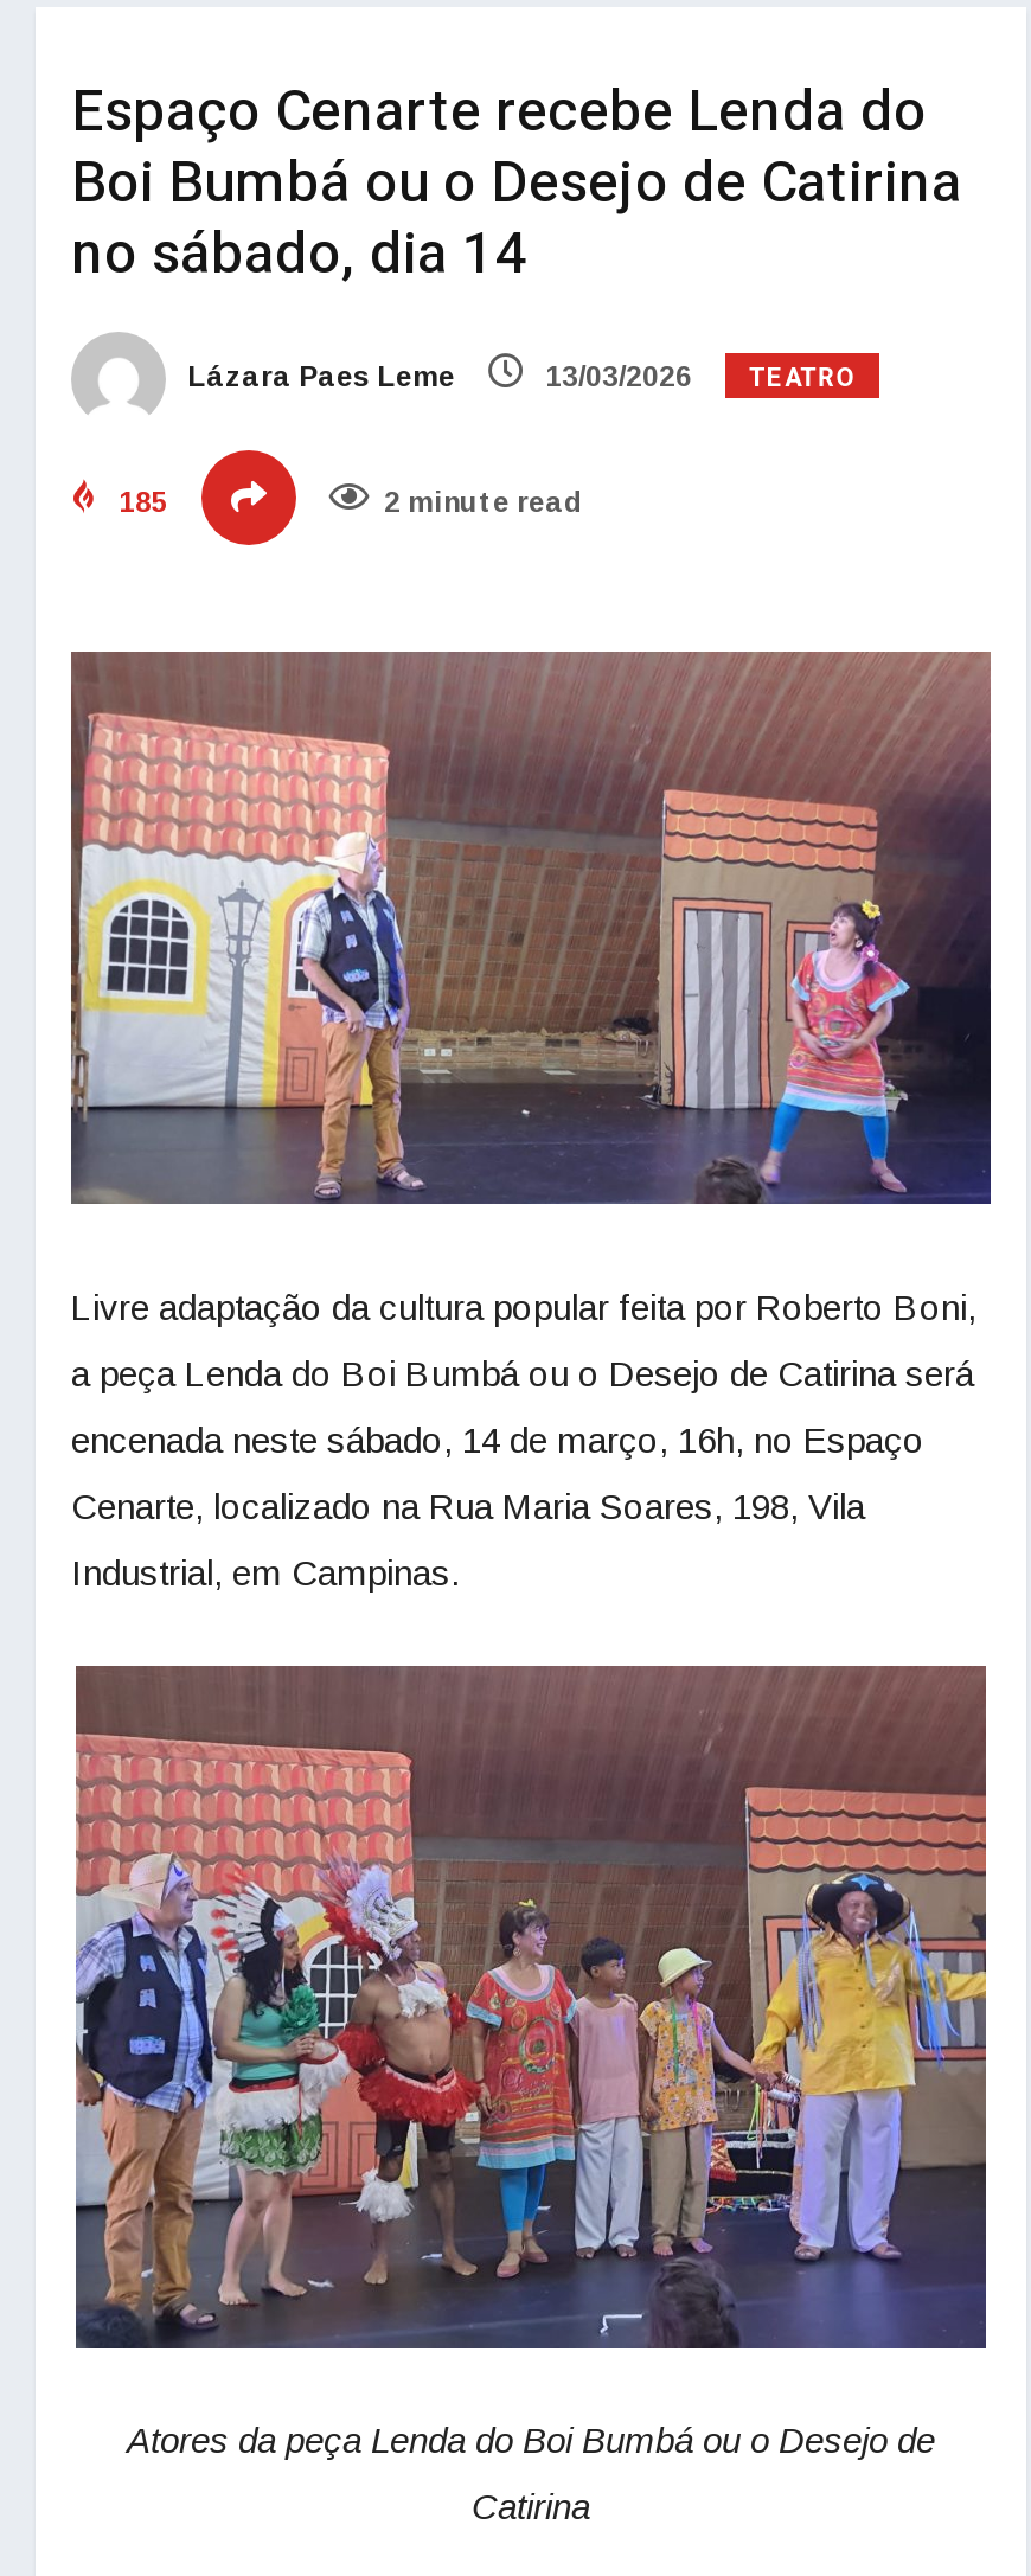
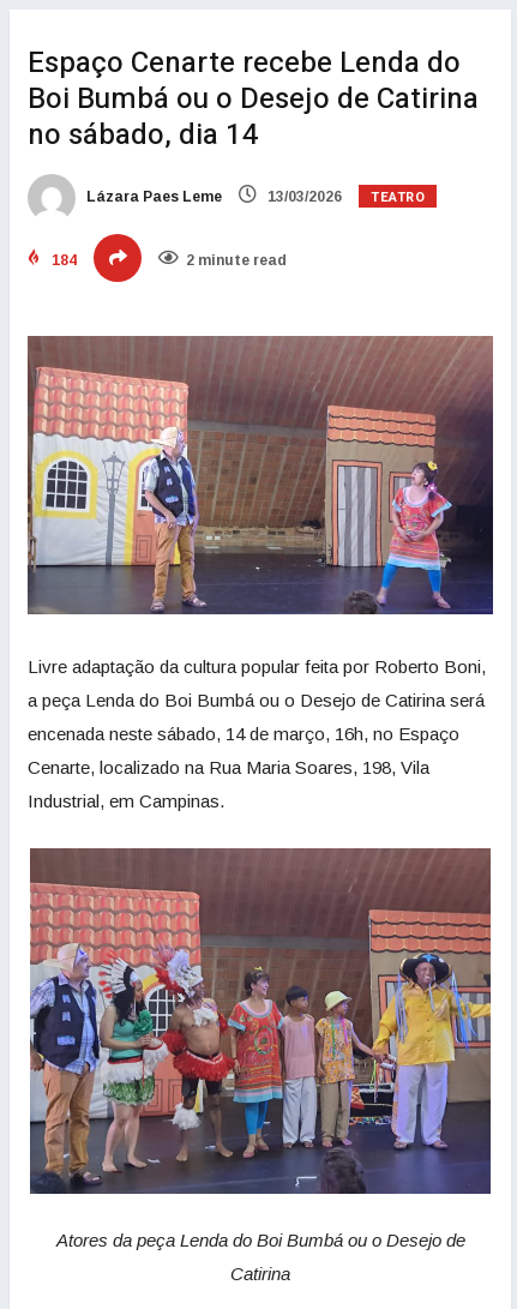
[111,486,168,519] 185 -> [48,252,77,269] 184

